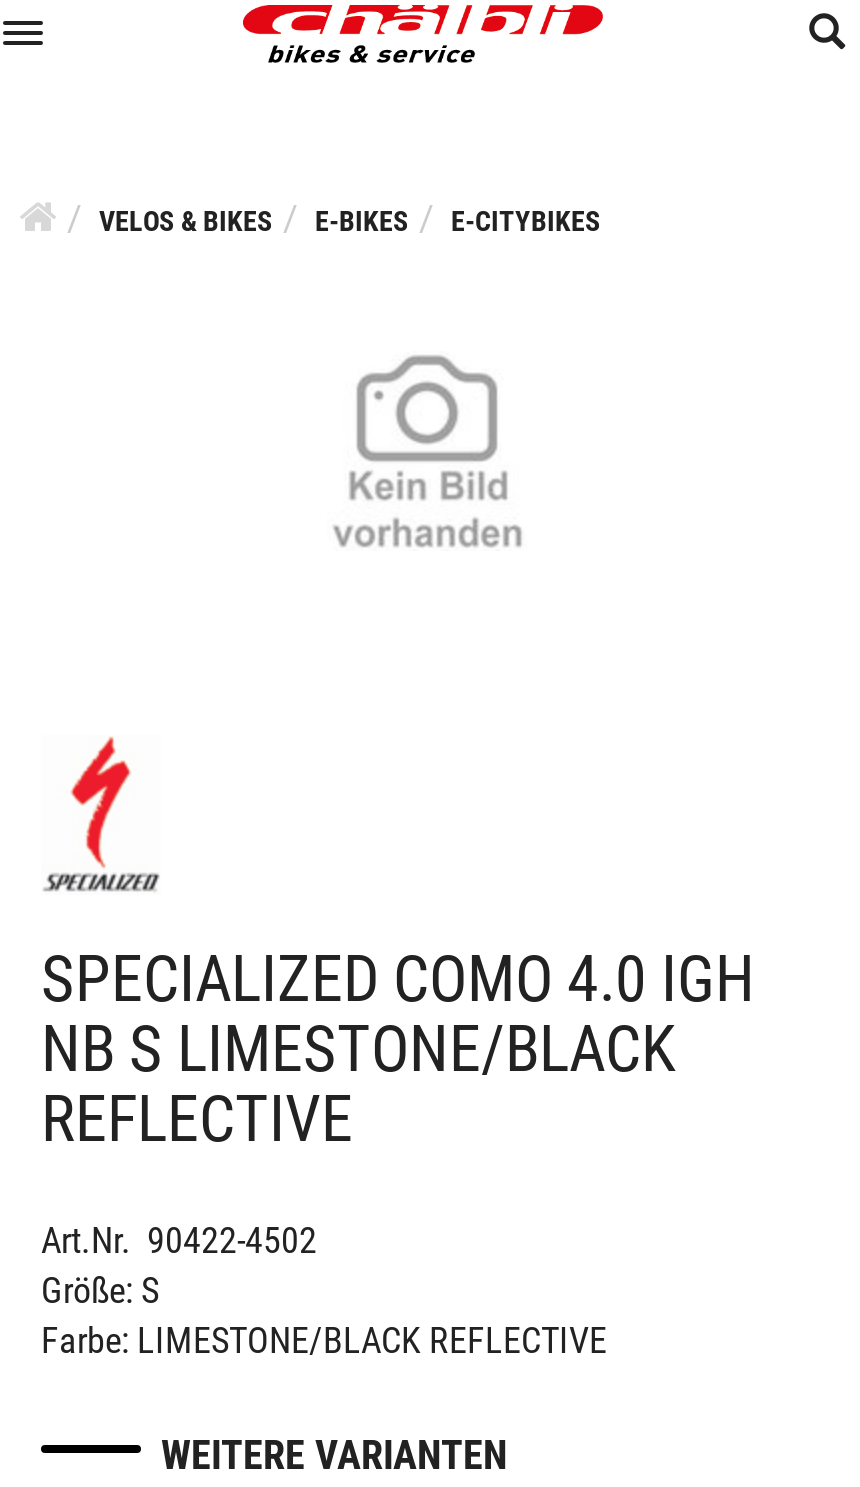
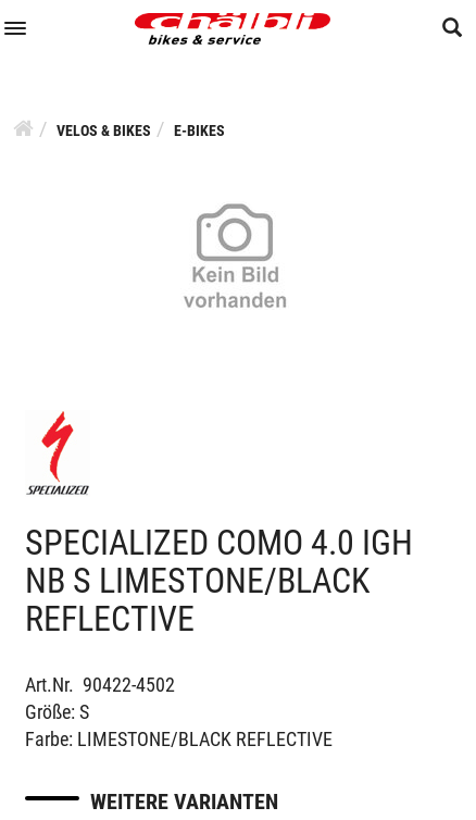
[451,204,601,236] E-CITYBIKES -> none

